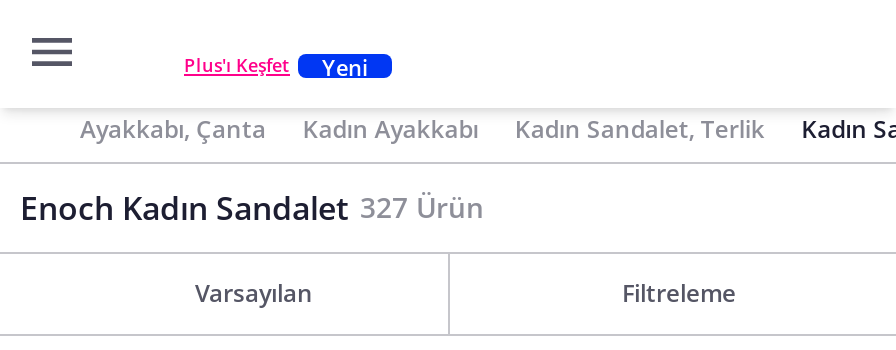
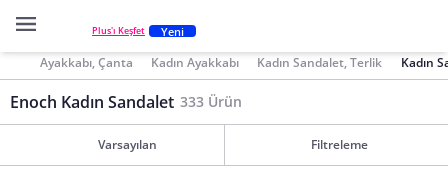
[20,186,484,230] Enoch Kadın Sandalet 327 Ürün -> [10,91,242,113] Enoch Kadın Sandalet 333 Ürün

